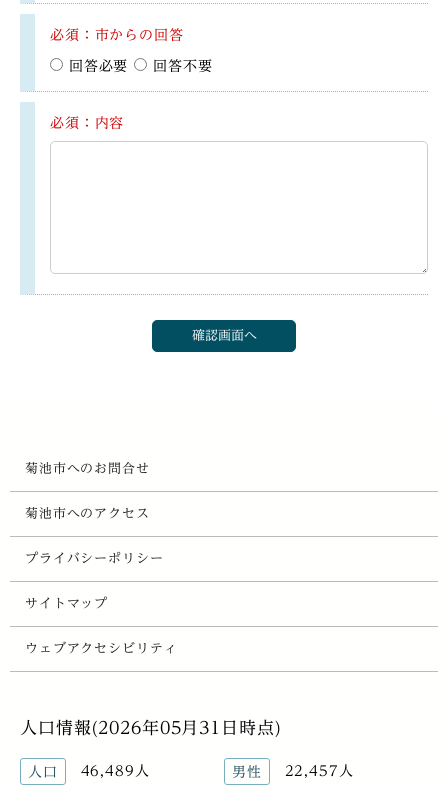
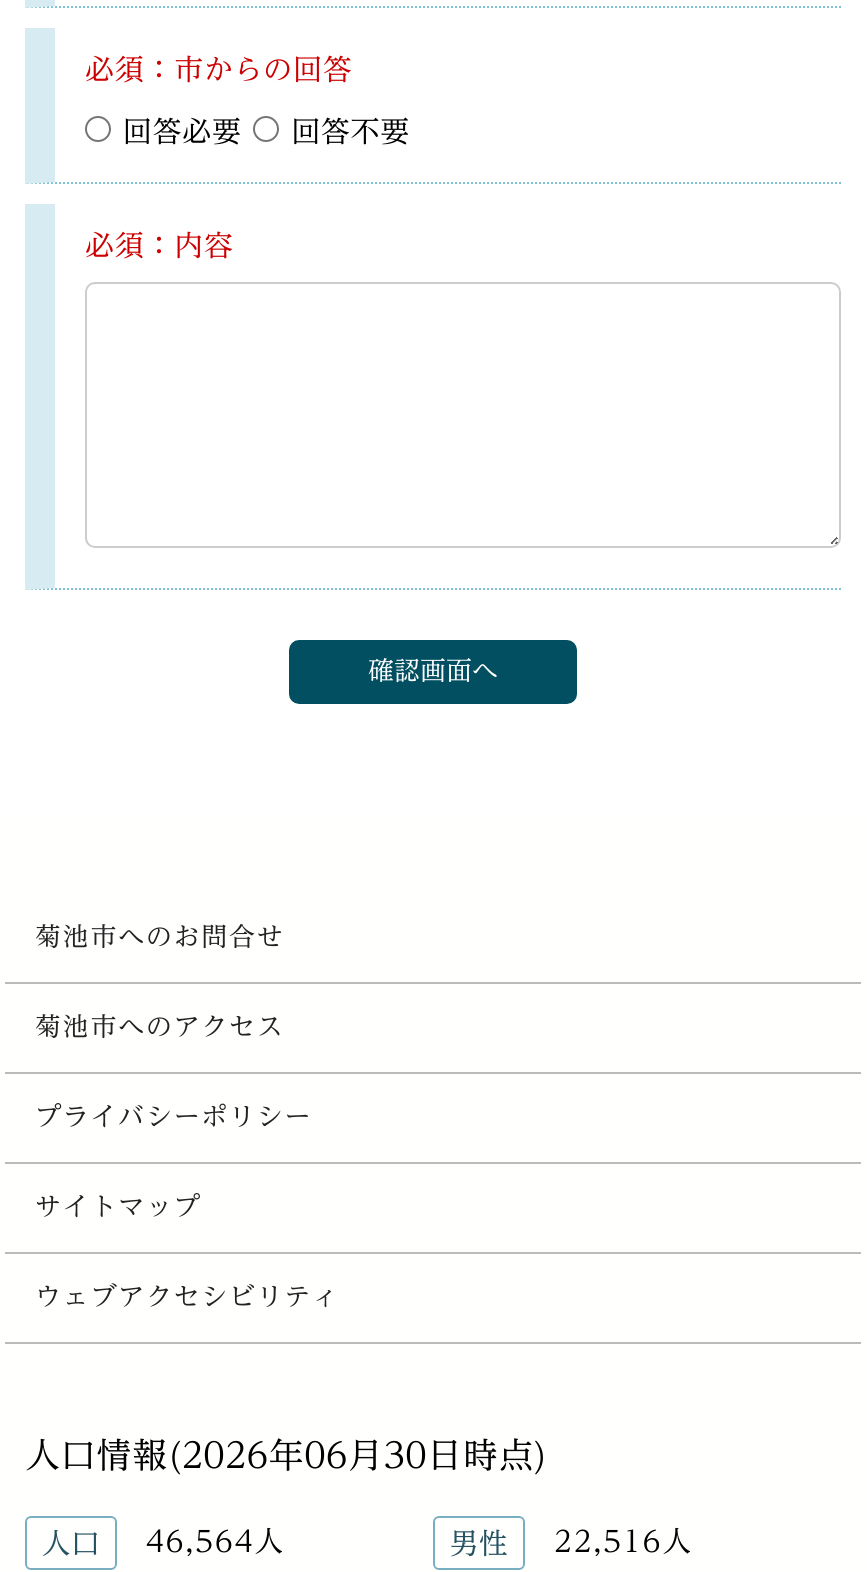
[20,719,281,736] 人口情報(2026年05月31日時点) -> [25,1438,548,1472] 人口情報(2026年06月30日時点)
[28,763,150,779] 人口 46,489人 -> [41,1526,284,1558] 人口 46,564人
[232,763,354,779] 男性 22,457人 -> [449,1526,692,1558] 男性 22,516人

